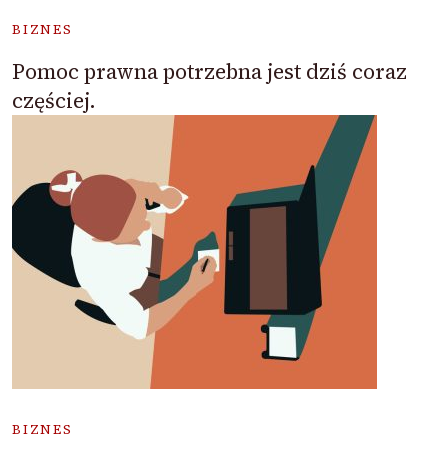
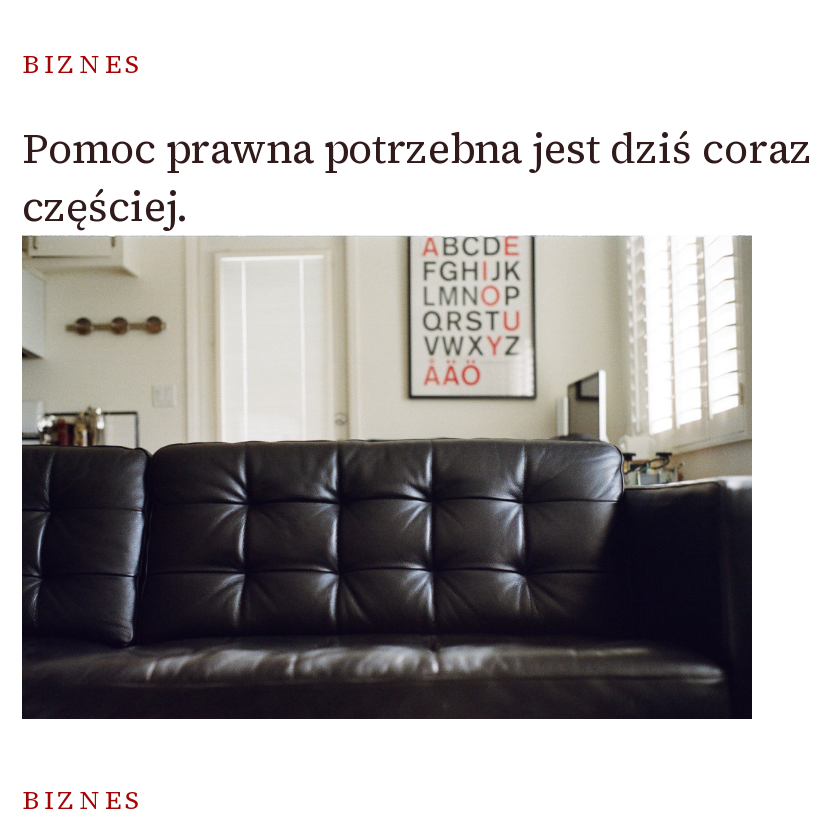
[12,114,378,390] [image] -> [20,234,754,722] [image]

